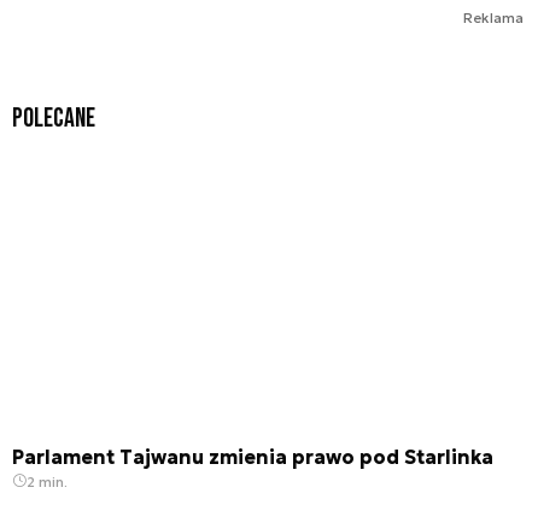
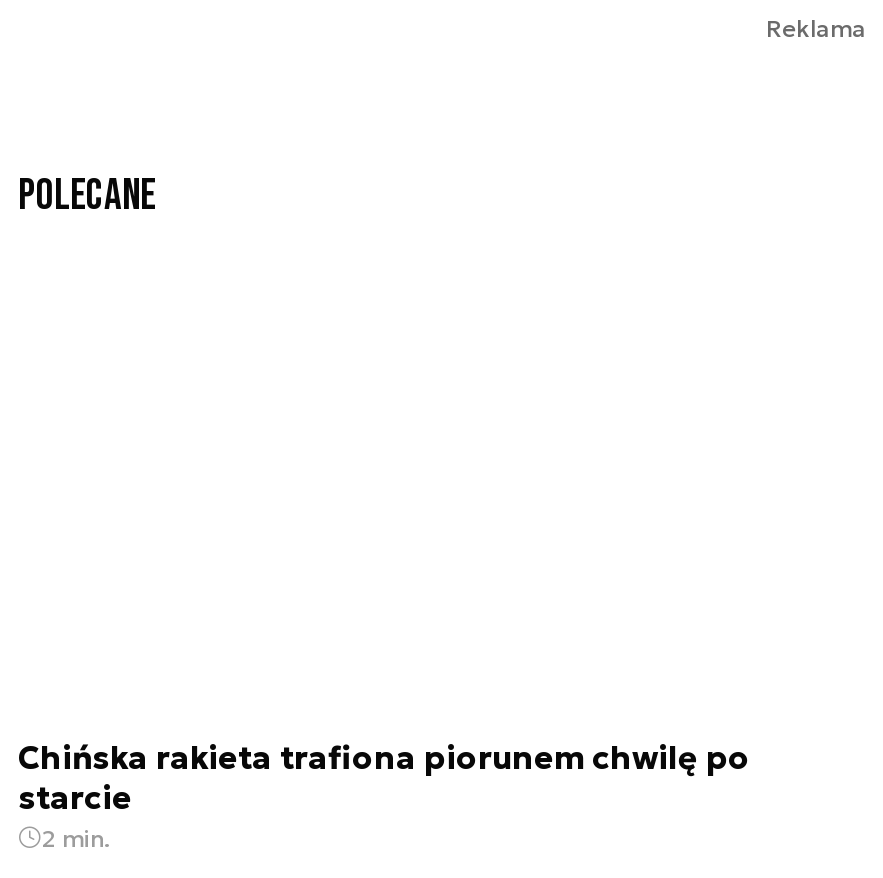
[12,444,493,469] Parlament Tajwanu zmienia prawo pod Starlinka -> [18,737,750,817] Chińska rakieta trafiona piorunem chwilę po | starcie

